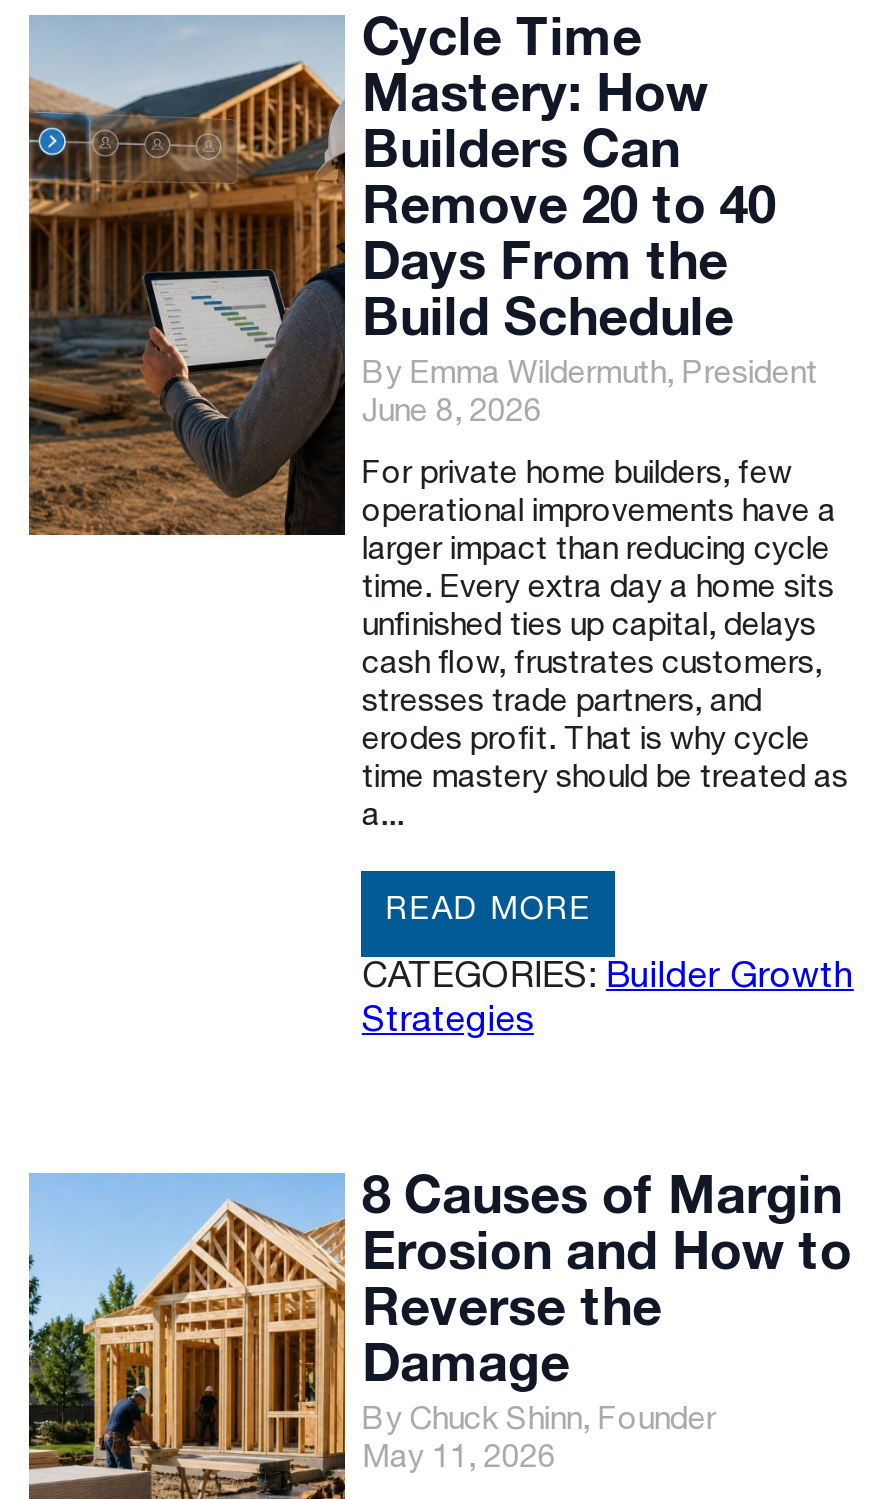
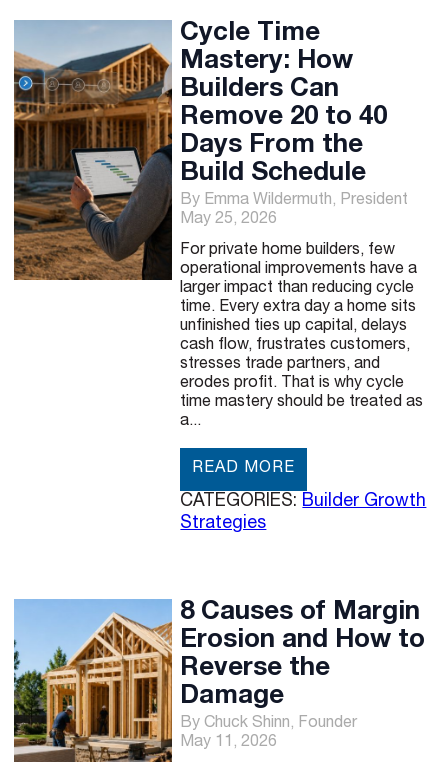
[362,400,542,432] June 8, 2026 -> [180,212,277,228] May 25, 2026

